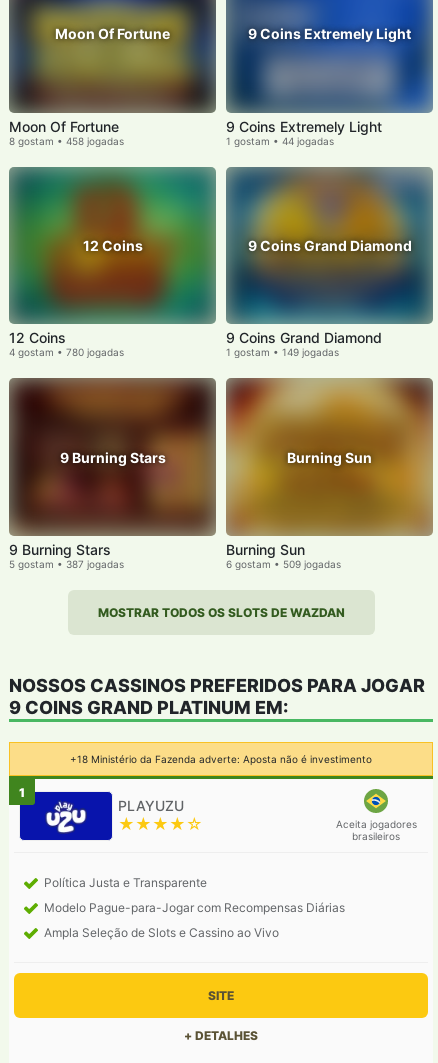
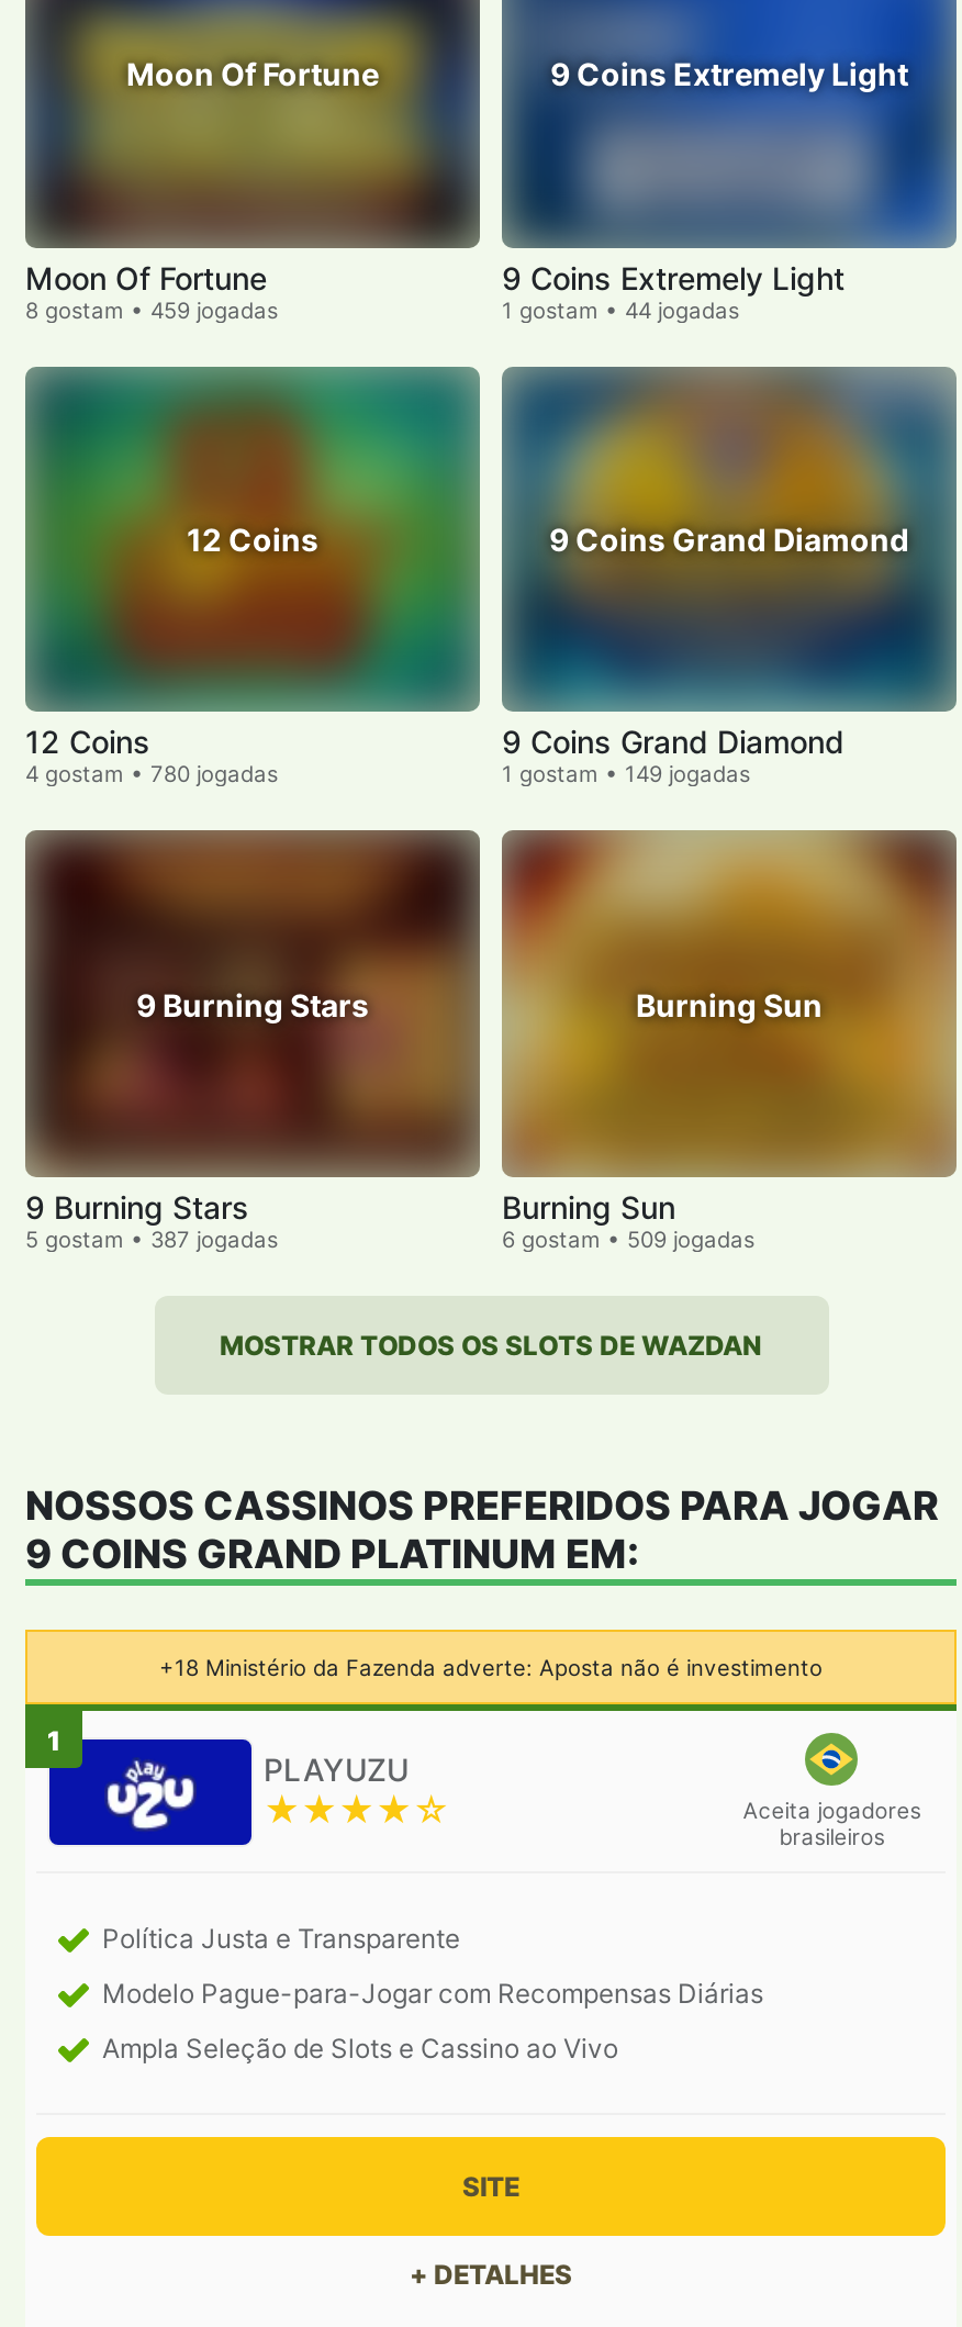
[9,135,124,147] 8 gostam • 458 jogadas -> [25,296,278,322] 8 gostam • 459 jogadas

